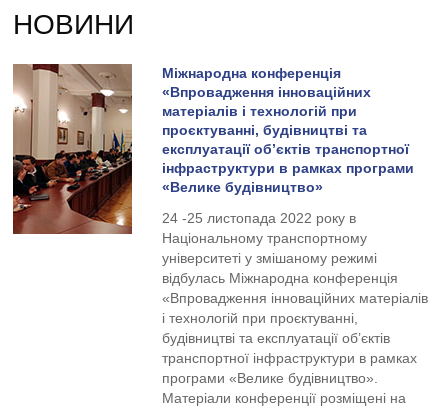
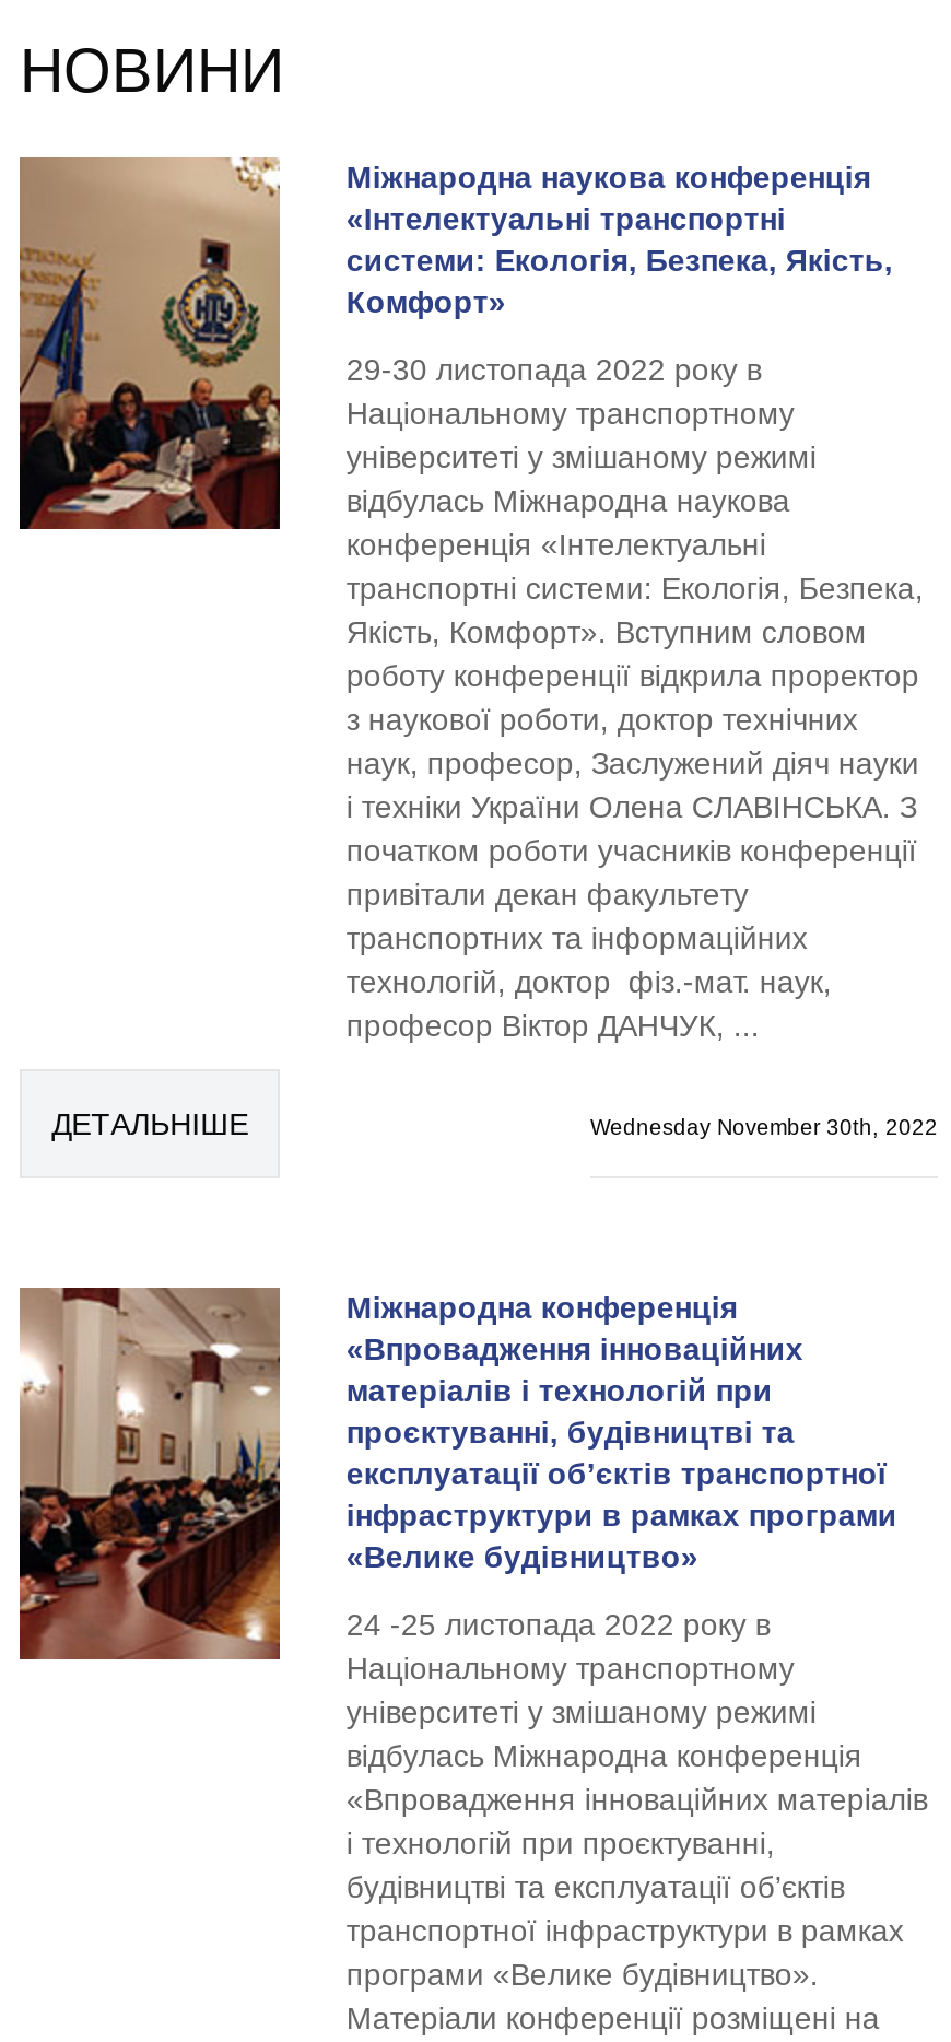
none -> [17,157,938,1141] [image] | Міжнародна наукова конференція | «Інтелектуальні транспортні | системи: Екологія, Безпека, Якість, | Комфорт» | 29-30 листопада 2022 року в | Національному транспортному | університеті у змішаному режимі | відбулась Міжнародна наукова | конференція «Інтелектуальні | транспортні системи: Екологія, Безпека, | Якість, Комфорт». Вступним словом | роботу конференції відкрила проректор | з наукової роботи, доктор технічних | наук, професор, Заслужений діяч науки | і техніки України Олена СЛАВІНСЬКА. З | початком роботи учасників конференції | привітали декан факультету | транспортних та інформаційних | технологій, доктор фіз.-мат. наук, | професор Віктор ДАНЧУК, ... | ДЕТАЛЬНІШЕ | Wednesday November 30th, 2022

